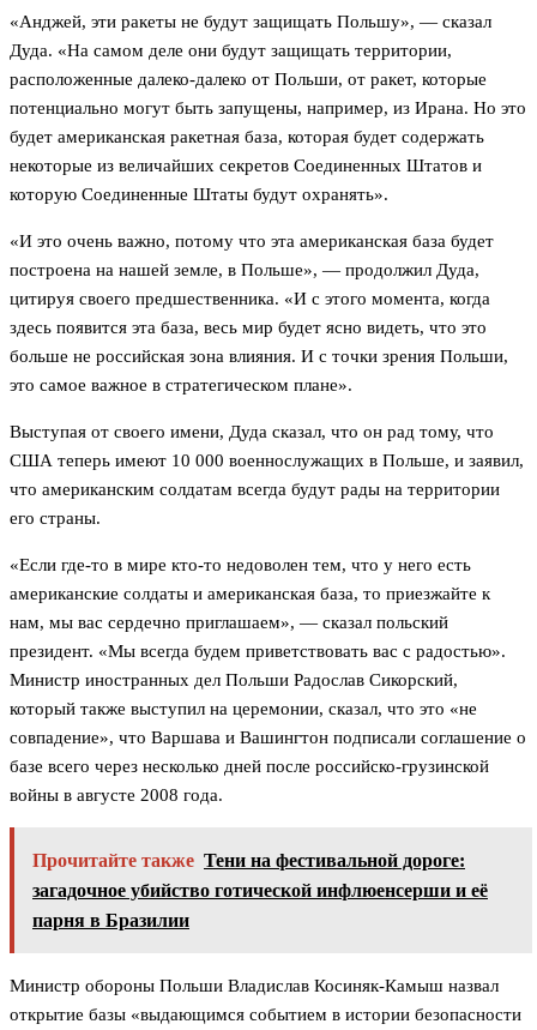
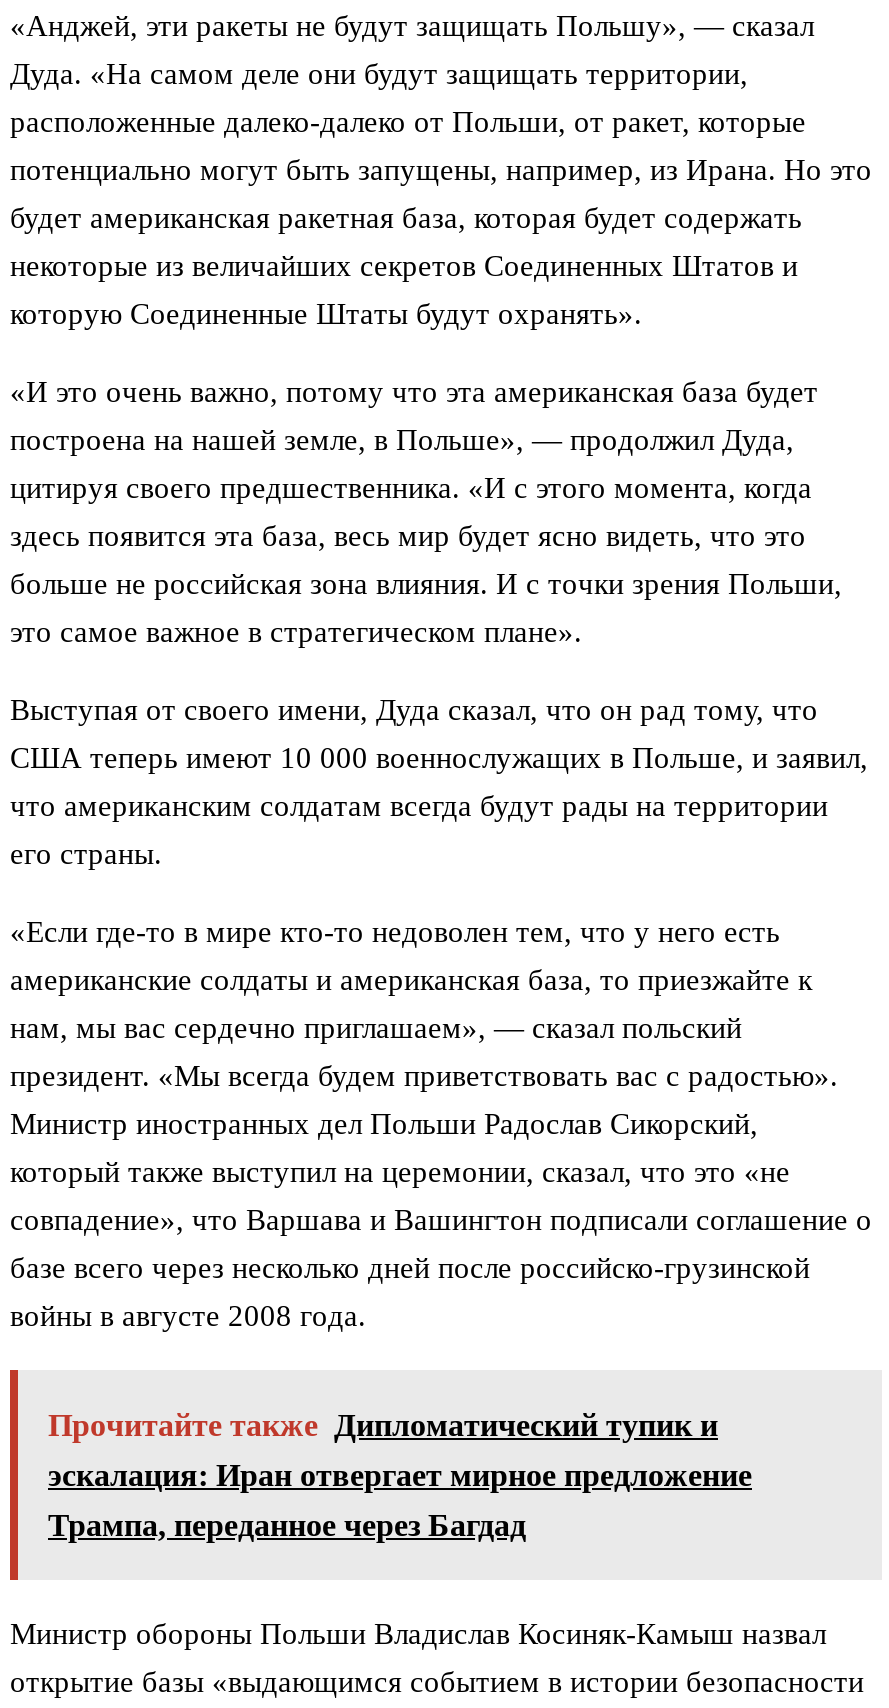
[32,850,465,871] Прочитайте также Тени на фестивальной дороге: -> [48,1409,718,1443] Прочитайте также Дипломатический тупик и
[32,880,488,901] загадочное убийство готической инфлюенсерши и её -> [48,1459,752,1493] эскалация: Иран отвергает мирное предложение
[32,910,189,931] парня в Бразилии -> [48,1509,526,1543] Трампа, переданное через Багдад

